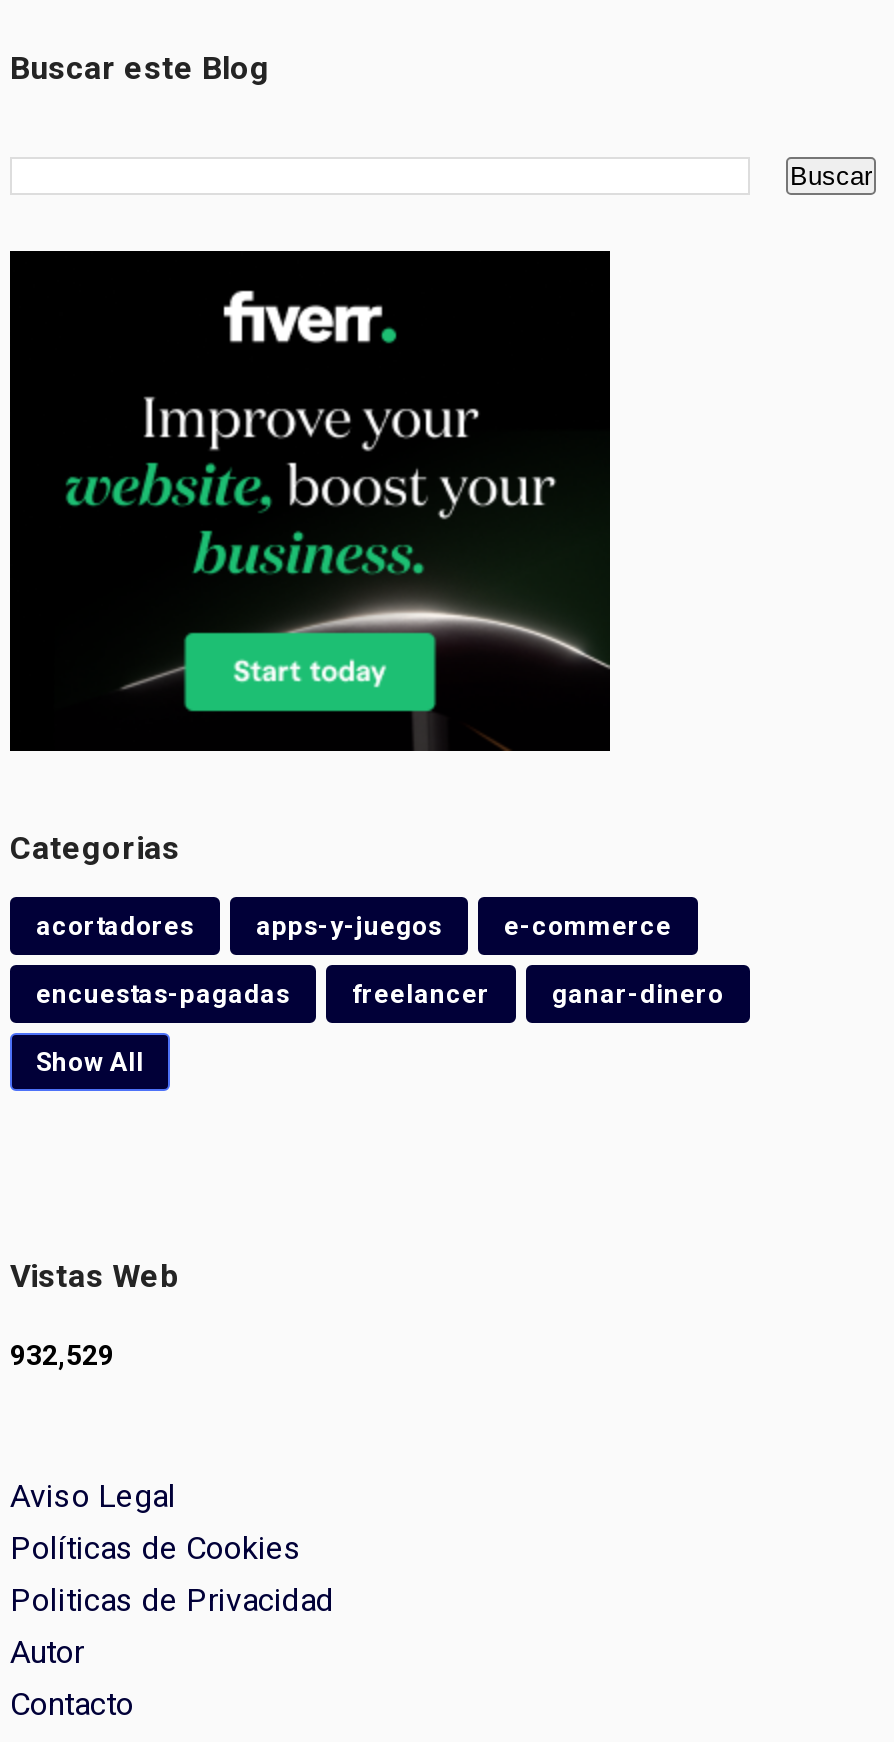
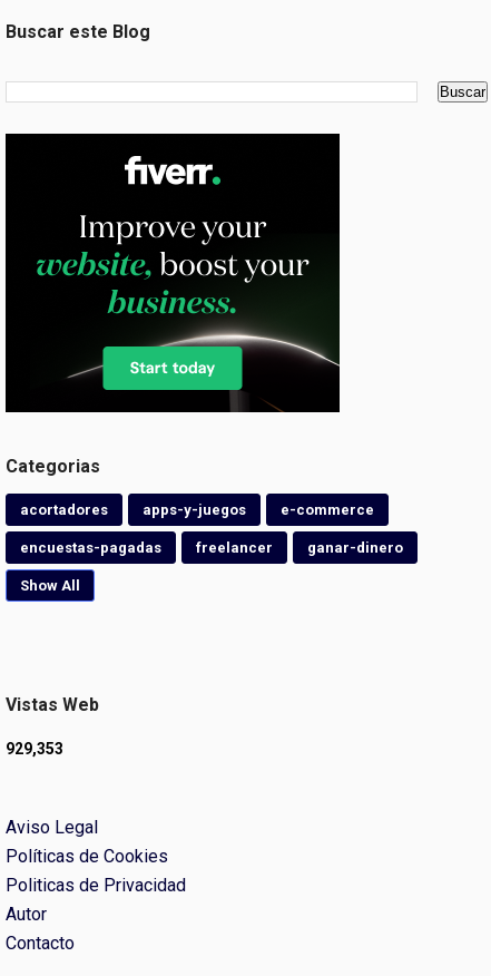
[10,1338,114,1370] 932,529 -> [6,739,63,757] 929,353

